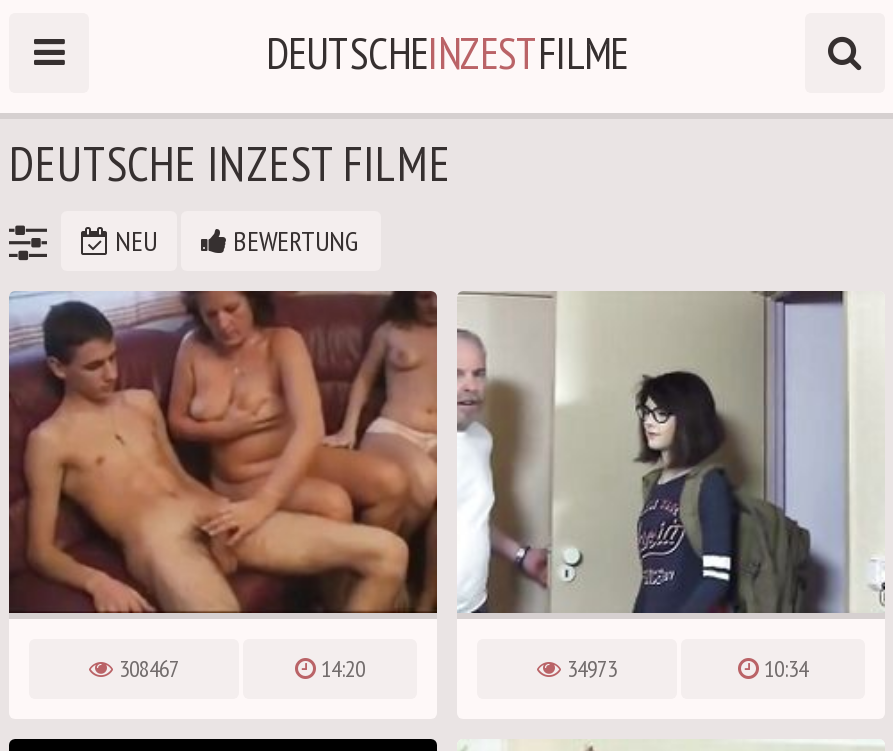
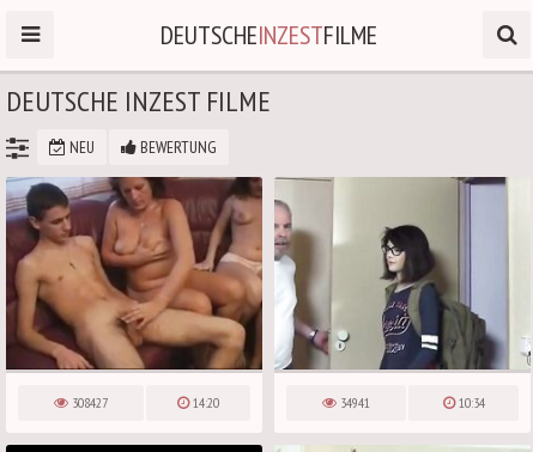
[113,652,179,682] 308467 -> [68,393,108,411] 308427
[561,652,617,682] 34973 -> [337,393,370,411] 34941

